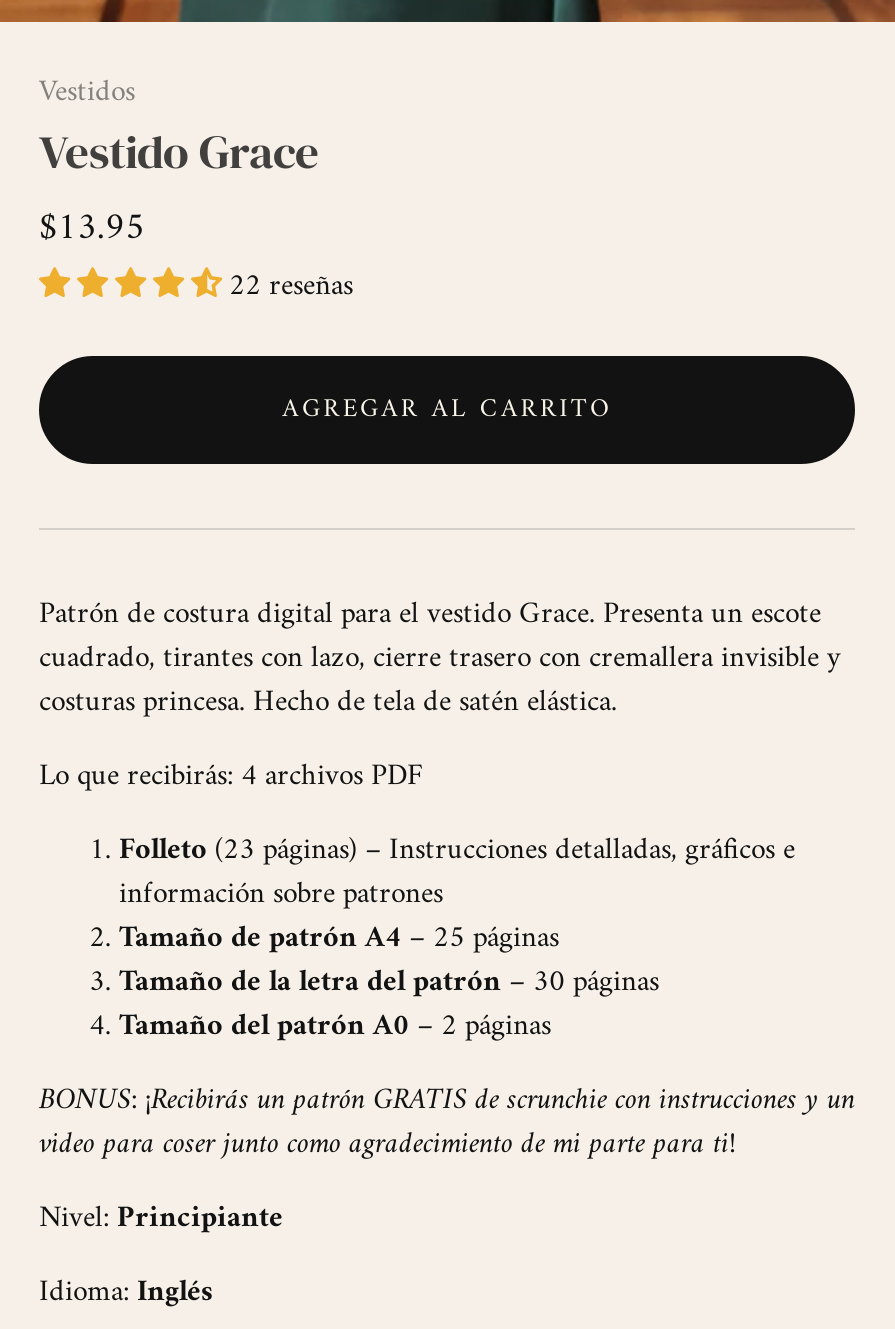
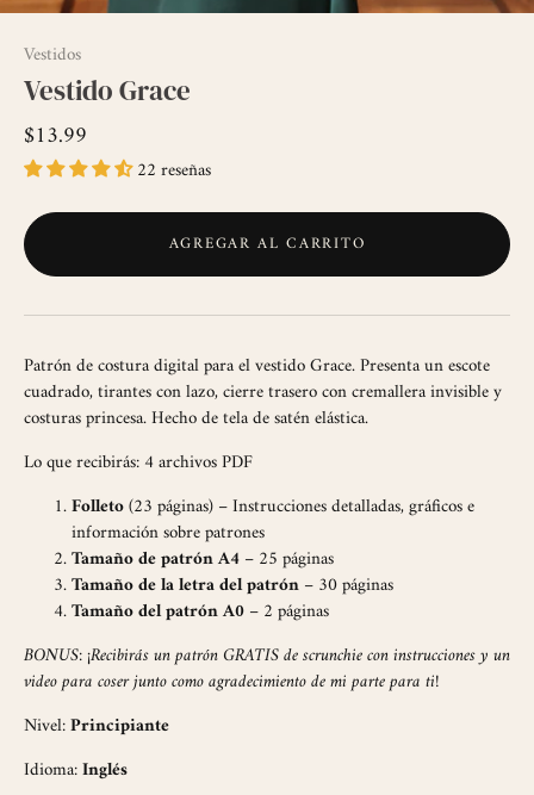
[39,196,145,262] $13.95 -> [24,117,87,156] $13.99

